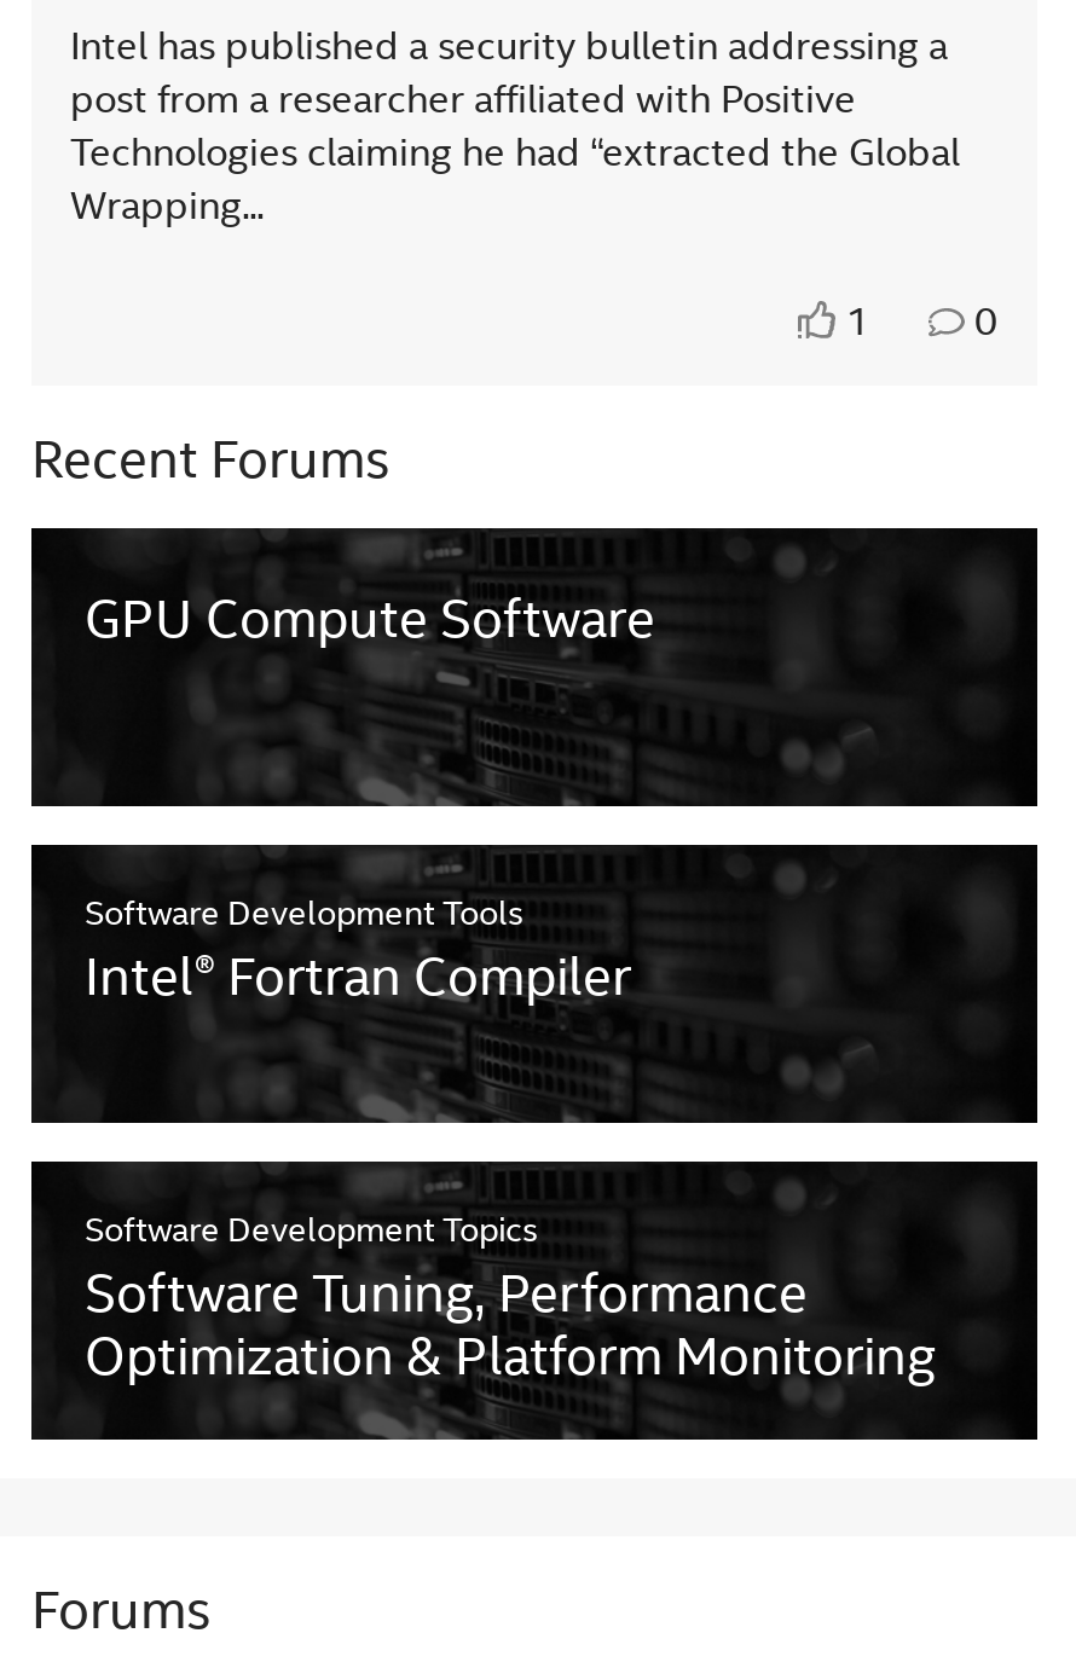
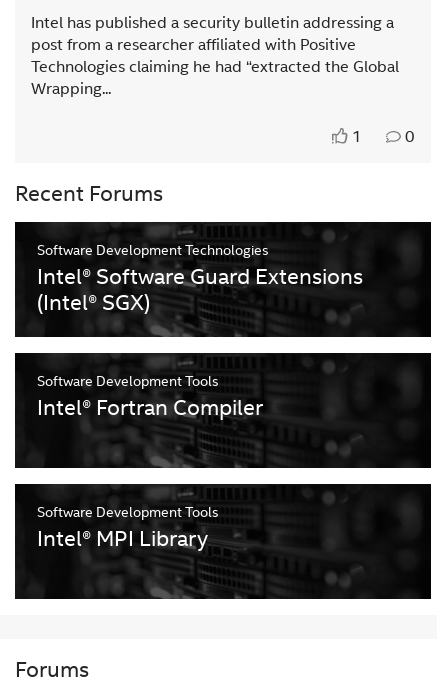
[85,579,655,652] GPU Compute Software -> [37,238,363,316] Software Development Technologies | Intel® Software Guard Extensions | (Intel® SGX)
[85,1200,936,1389] Software Development Topics | Software Tuning, Performance | Optimization & Platform Monitoring -> [37,500,219,552] Software Development Tools | Intel® MPI Library

